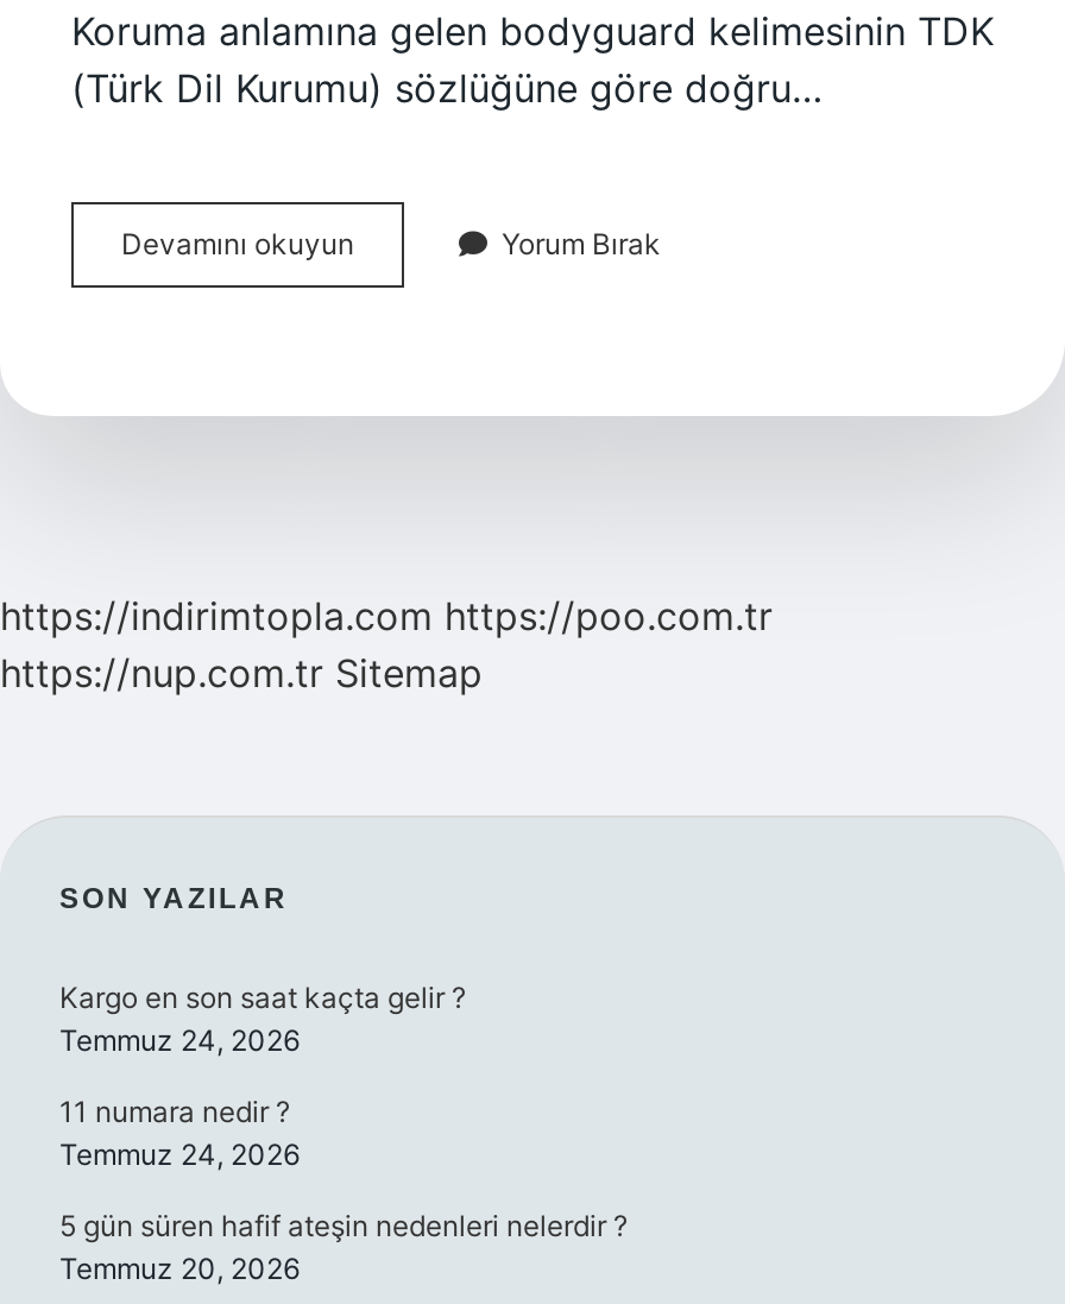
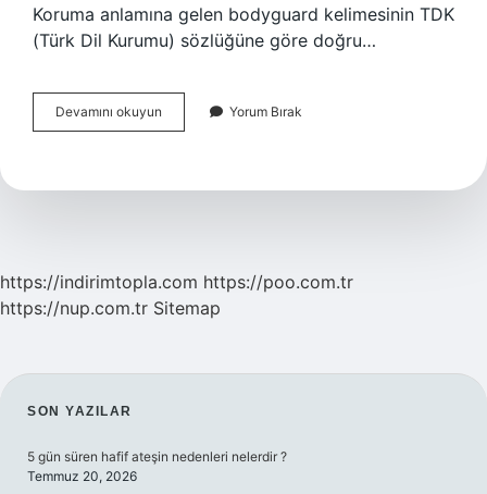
[59,979,466,1172] Kargo en son saat kaçta gelir ? | Temmuz 24, 2026 | 11 numara nedir ? | Temmuz 24, 2026 -> none

